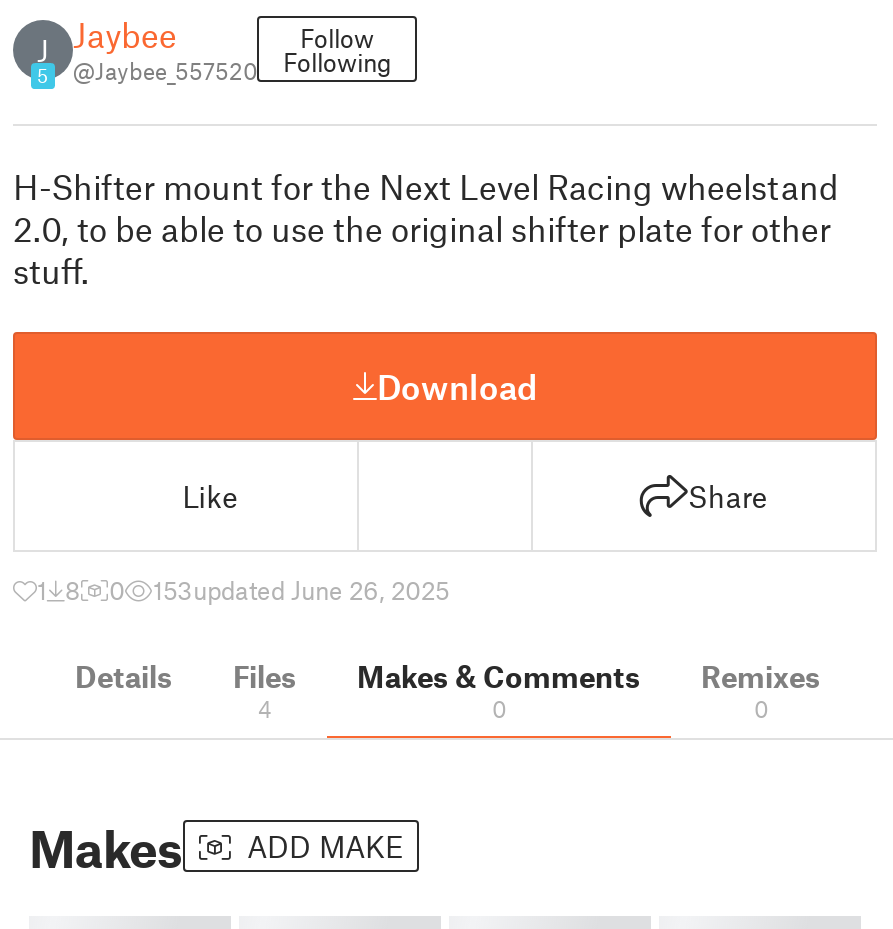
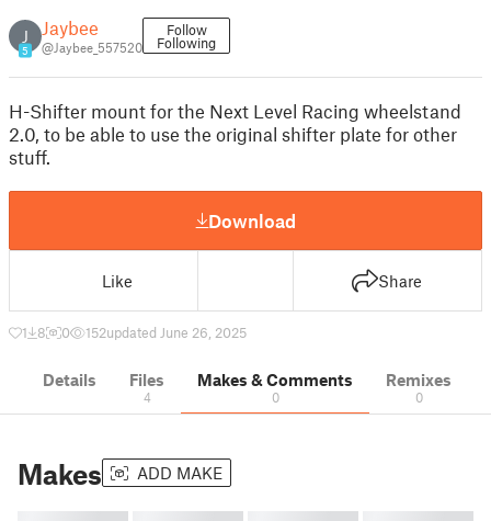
[153,574,449,606] 153updated June 26, 2025 -> [85,324,247,341] 152updated June 26, 2025

